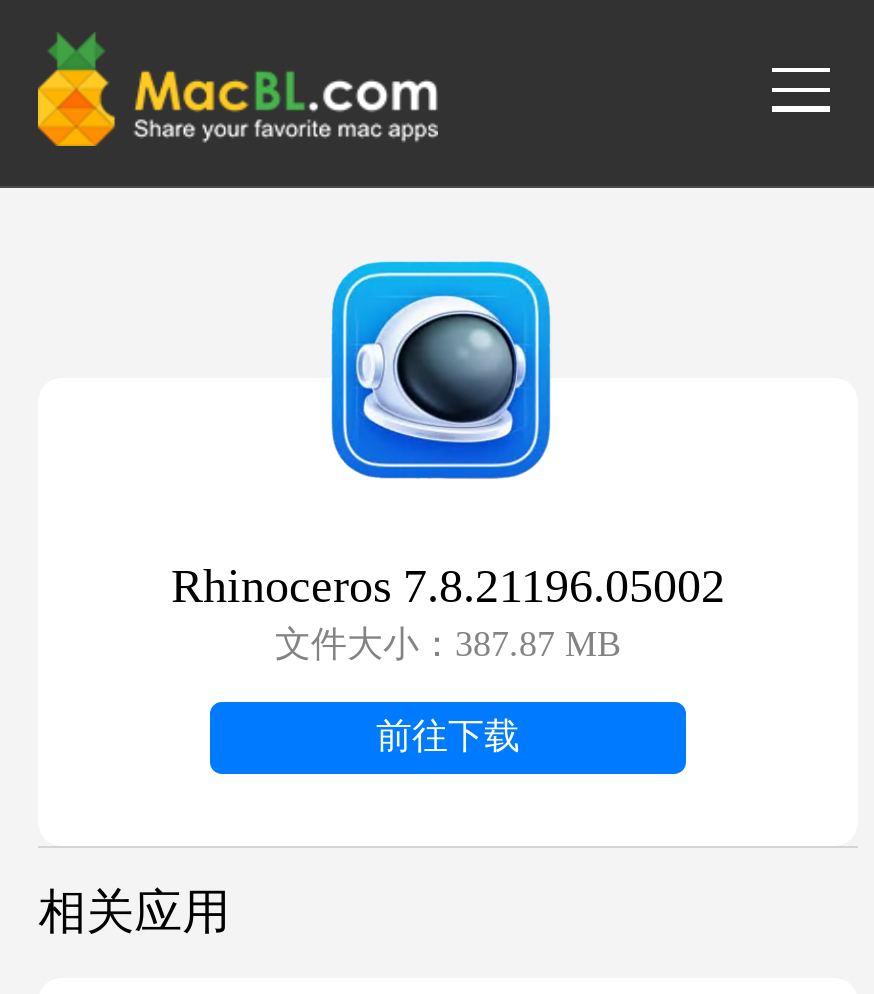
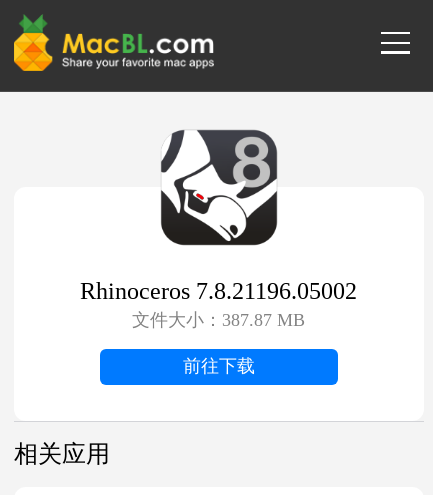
[330,260,564,494] [image] -> [160,129,278,246] [image]

